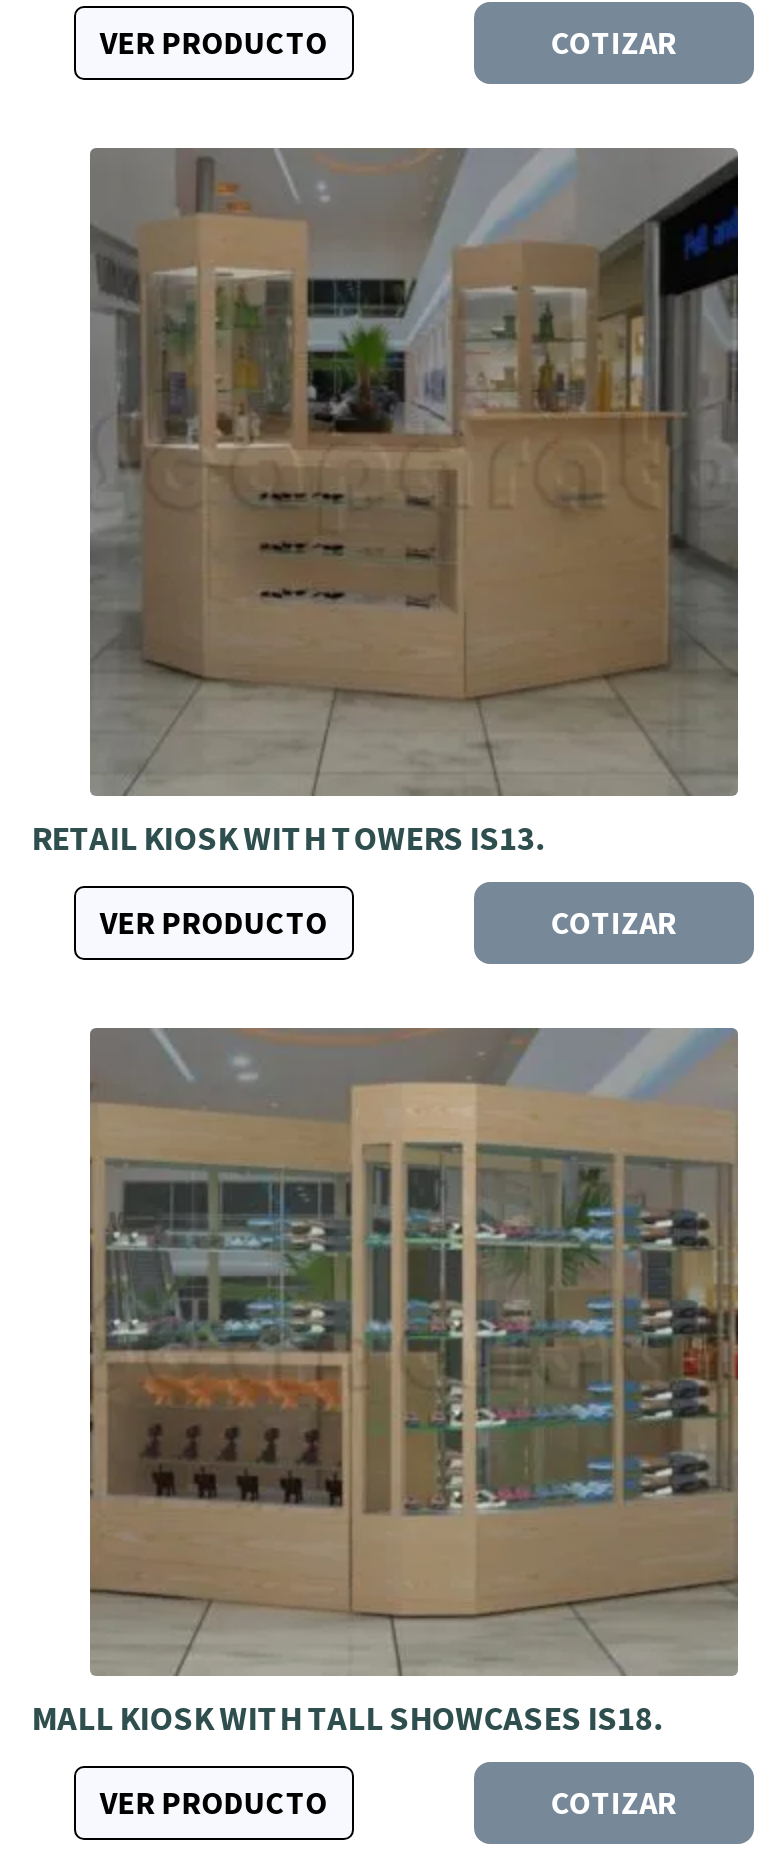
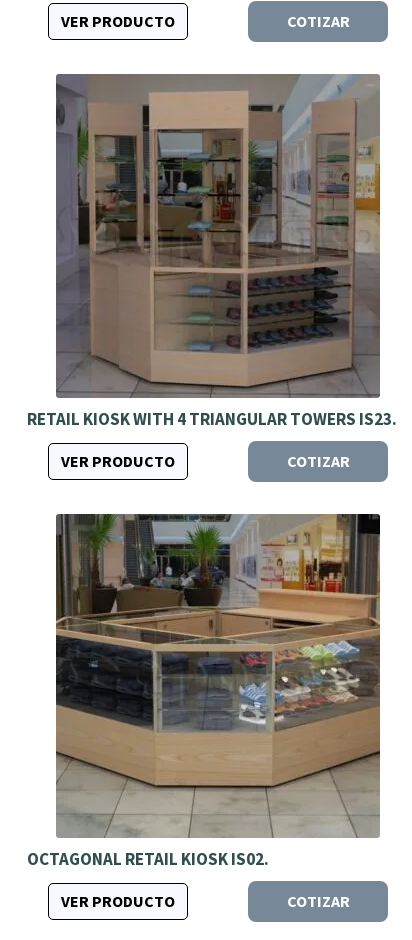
[31,148,740,859] [image] | RETAIL KIOSK WITH TOWERS IS13. -> [27,74,397,430] [image] | RETAIL KIOSK WITH 4 TRIANGULAR TOWERS IS23.
[31,1026,738,1739] [image] | MALL KIOSK WITH TALL SHOWCASES IS18. -> [27,513,380,870] [image] | OCTAGONAL RETAIL KIOSK IS02.

